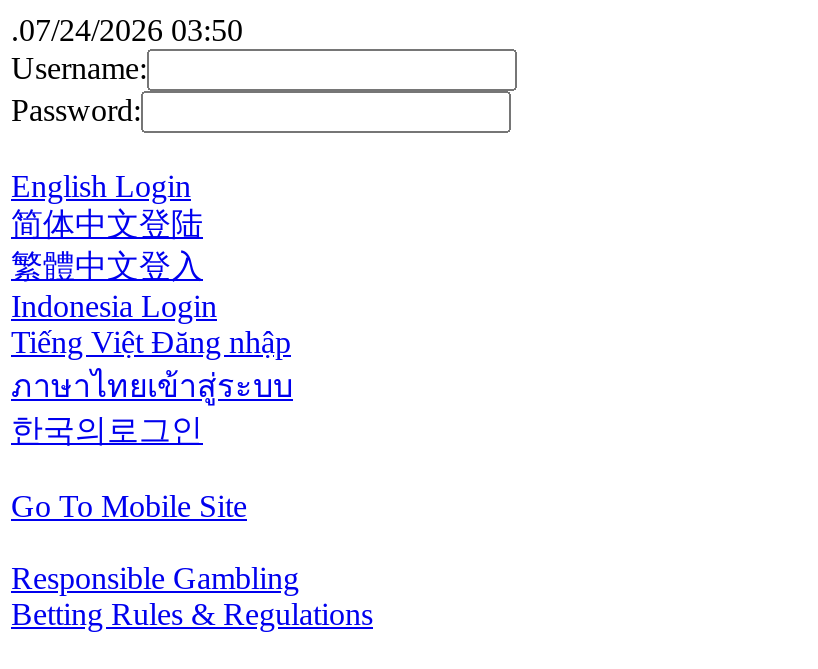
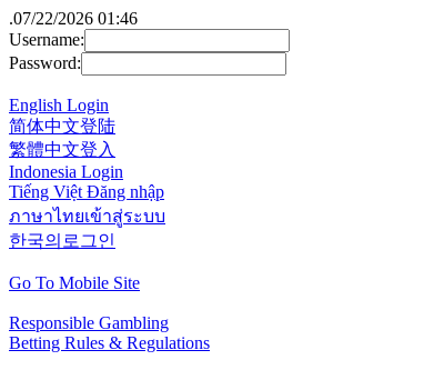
[11,13,243,47] .07/24/2026 03:50 -> [9,9,138,28] .07/22/2026 01:46

